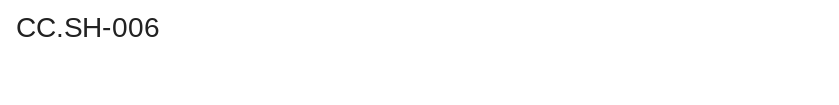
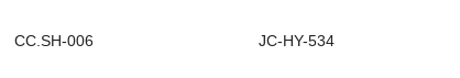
none -> [259,32,335,49] JC-HY-534

